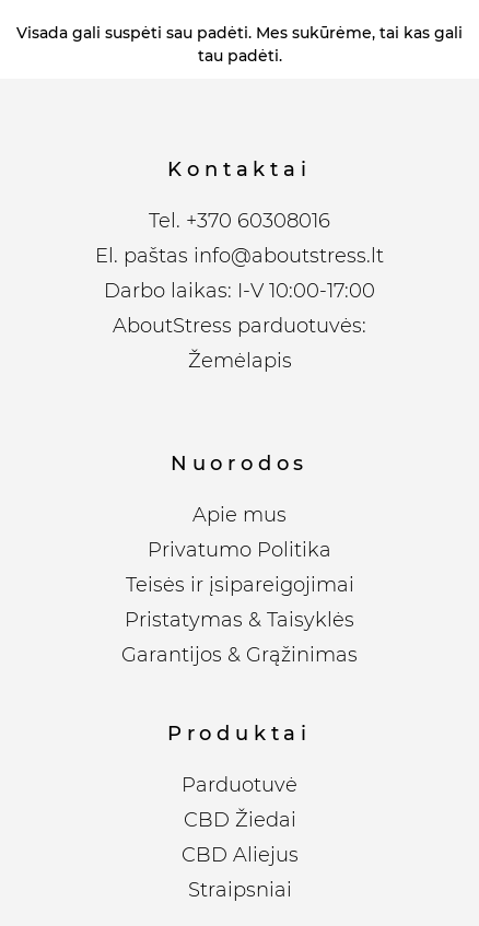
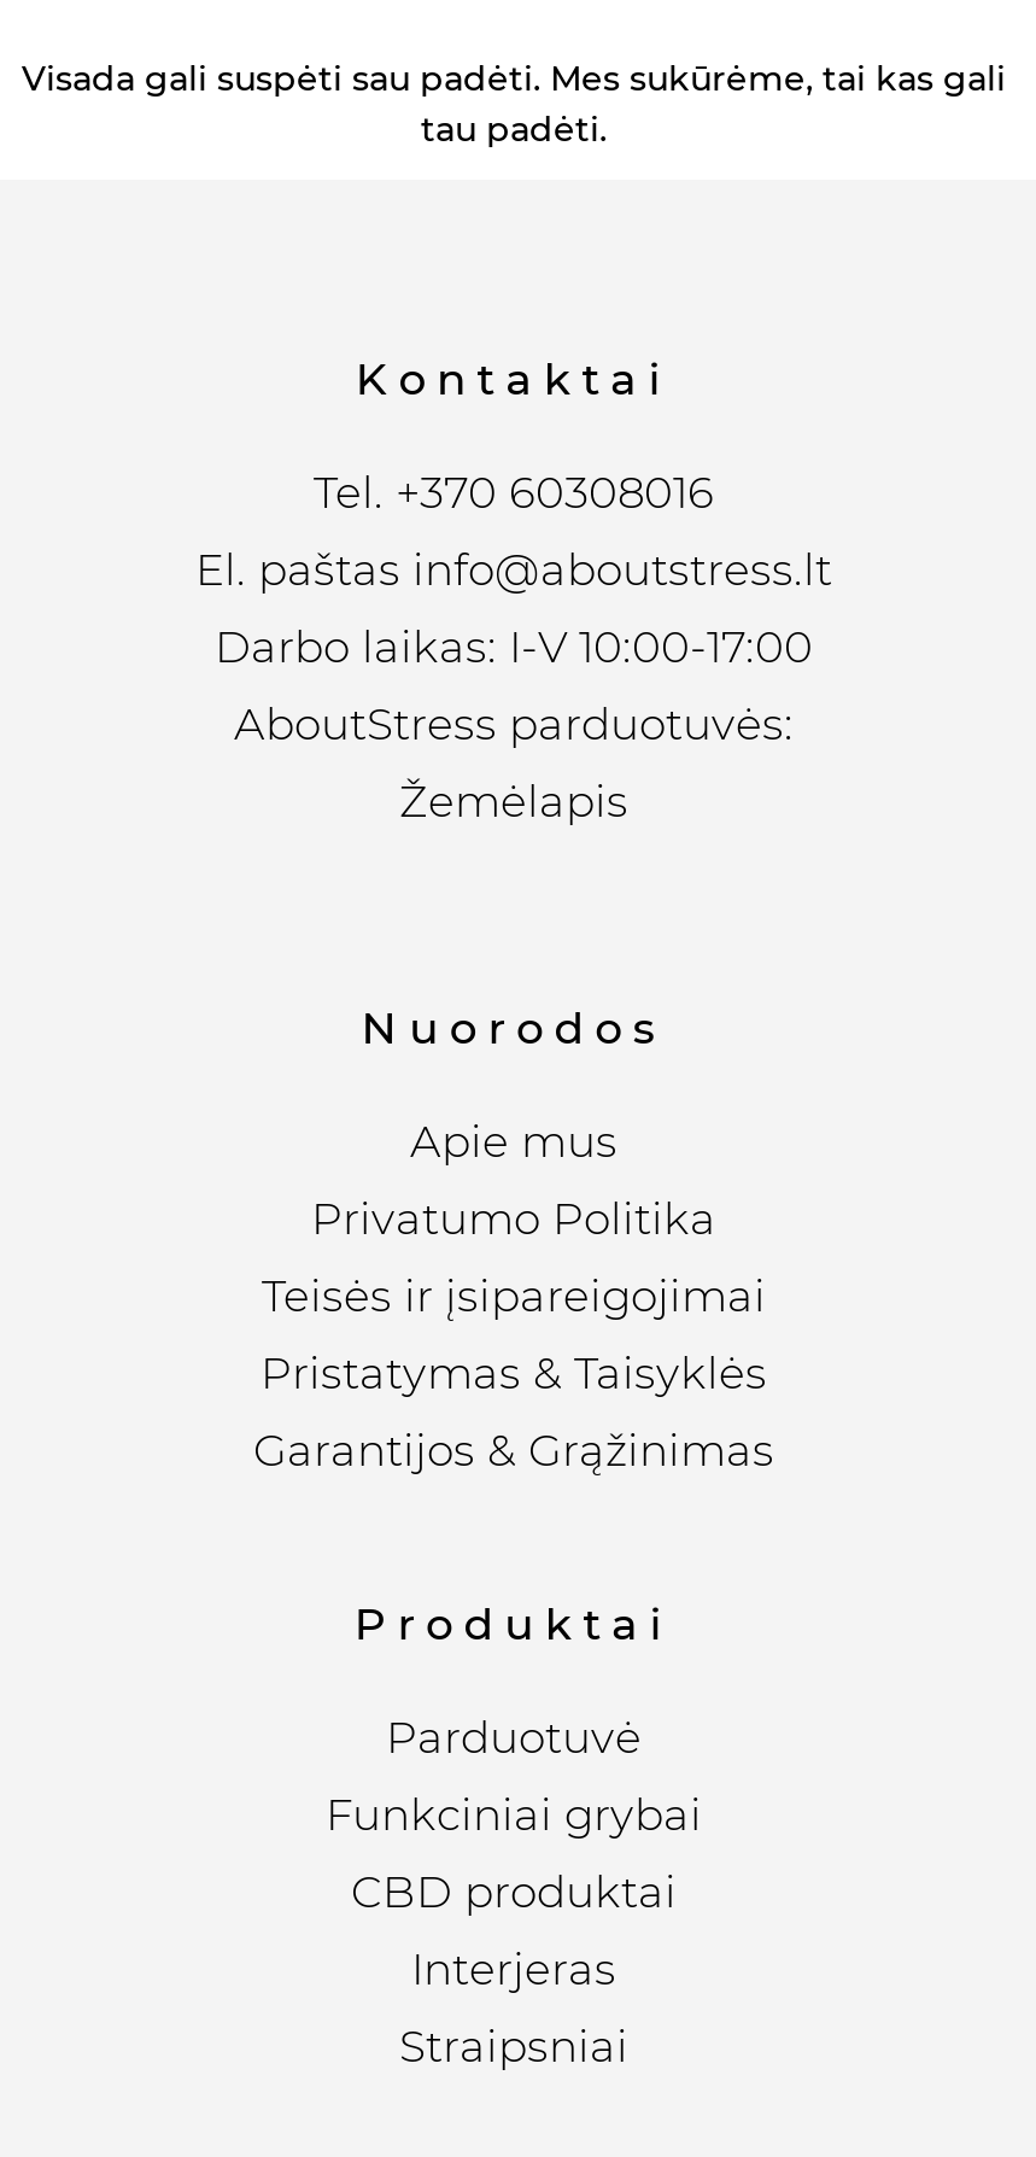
[181,808,298,867] CBD Žiedai | CBD Aliejus -> [326,1790,702,1998] Funkciniai grybai | CBD produktai | Interjeras

